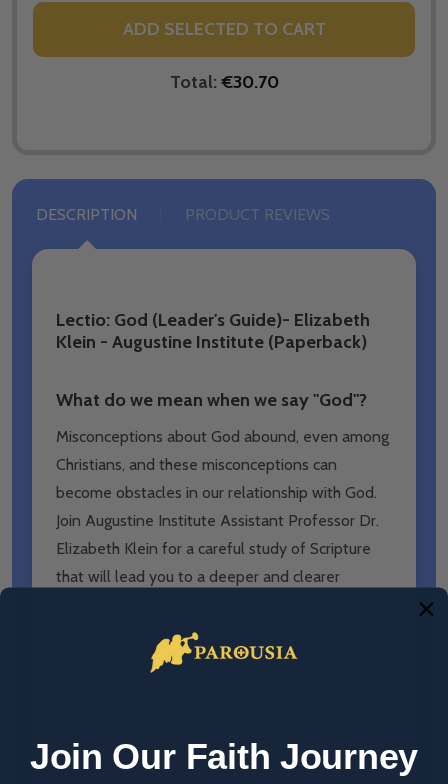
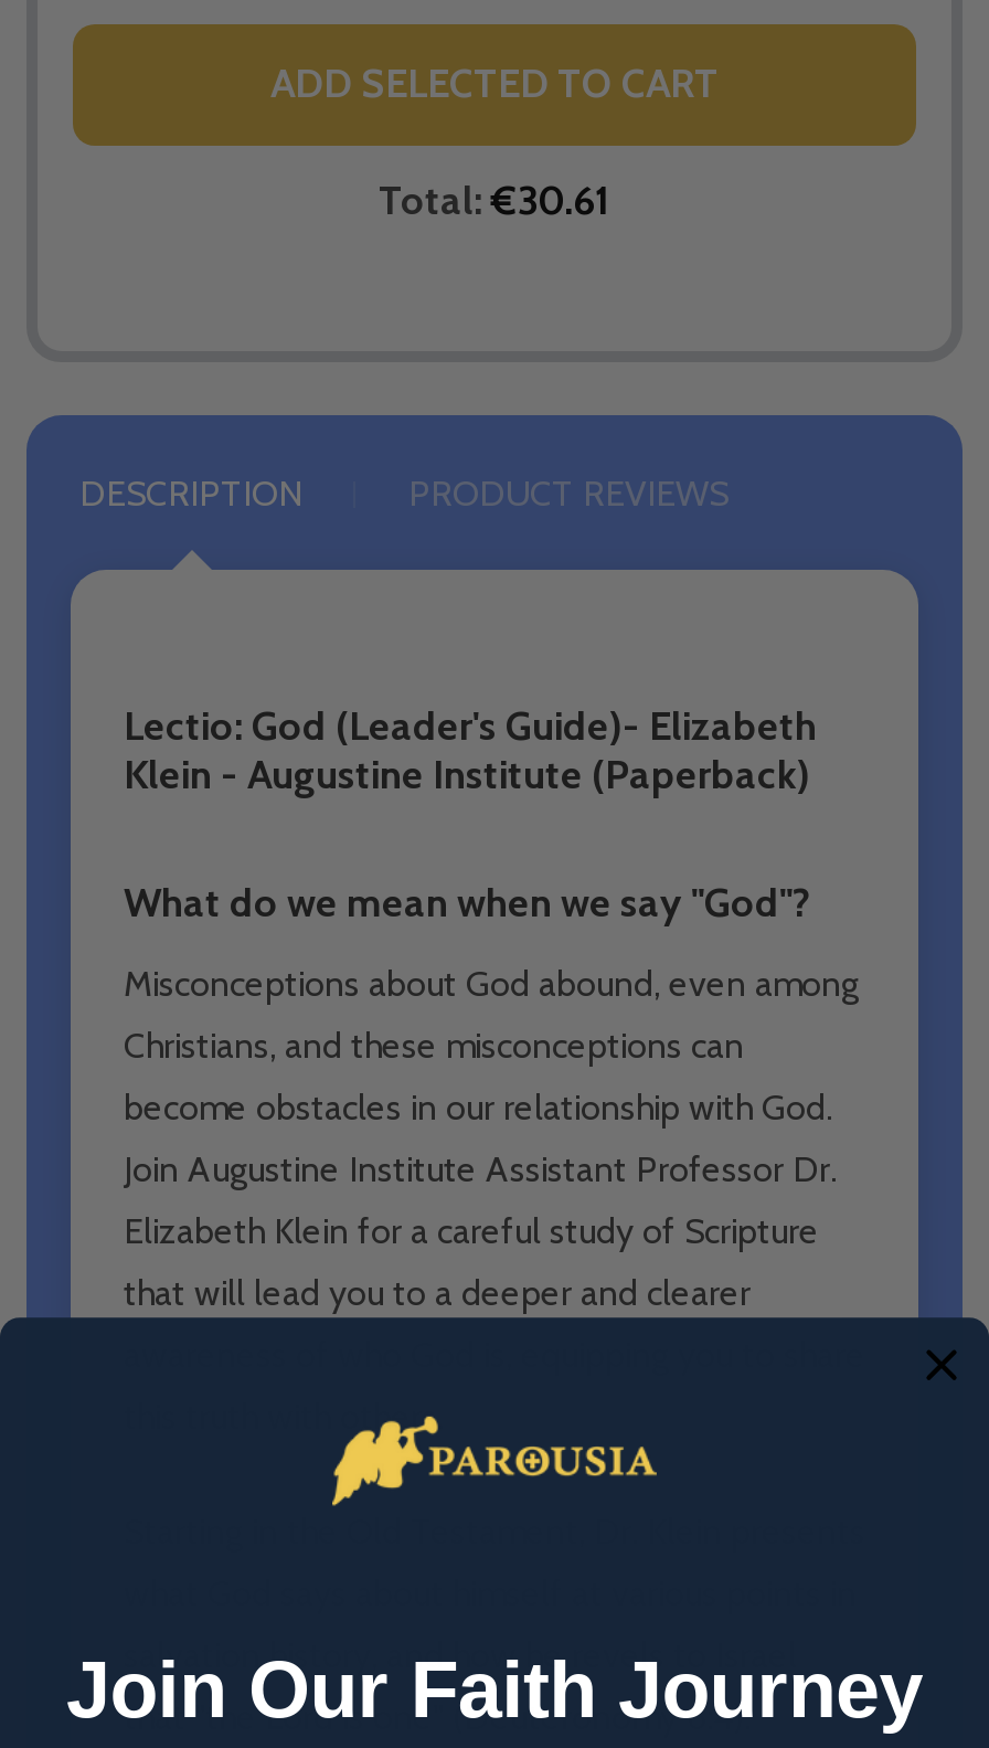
[169,71,278,93] Total: €30.70 -> [379,177,610,225] Total: €30.61

